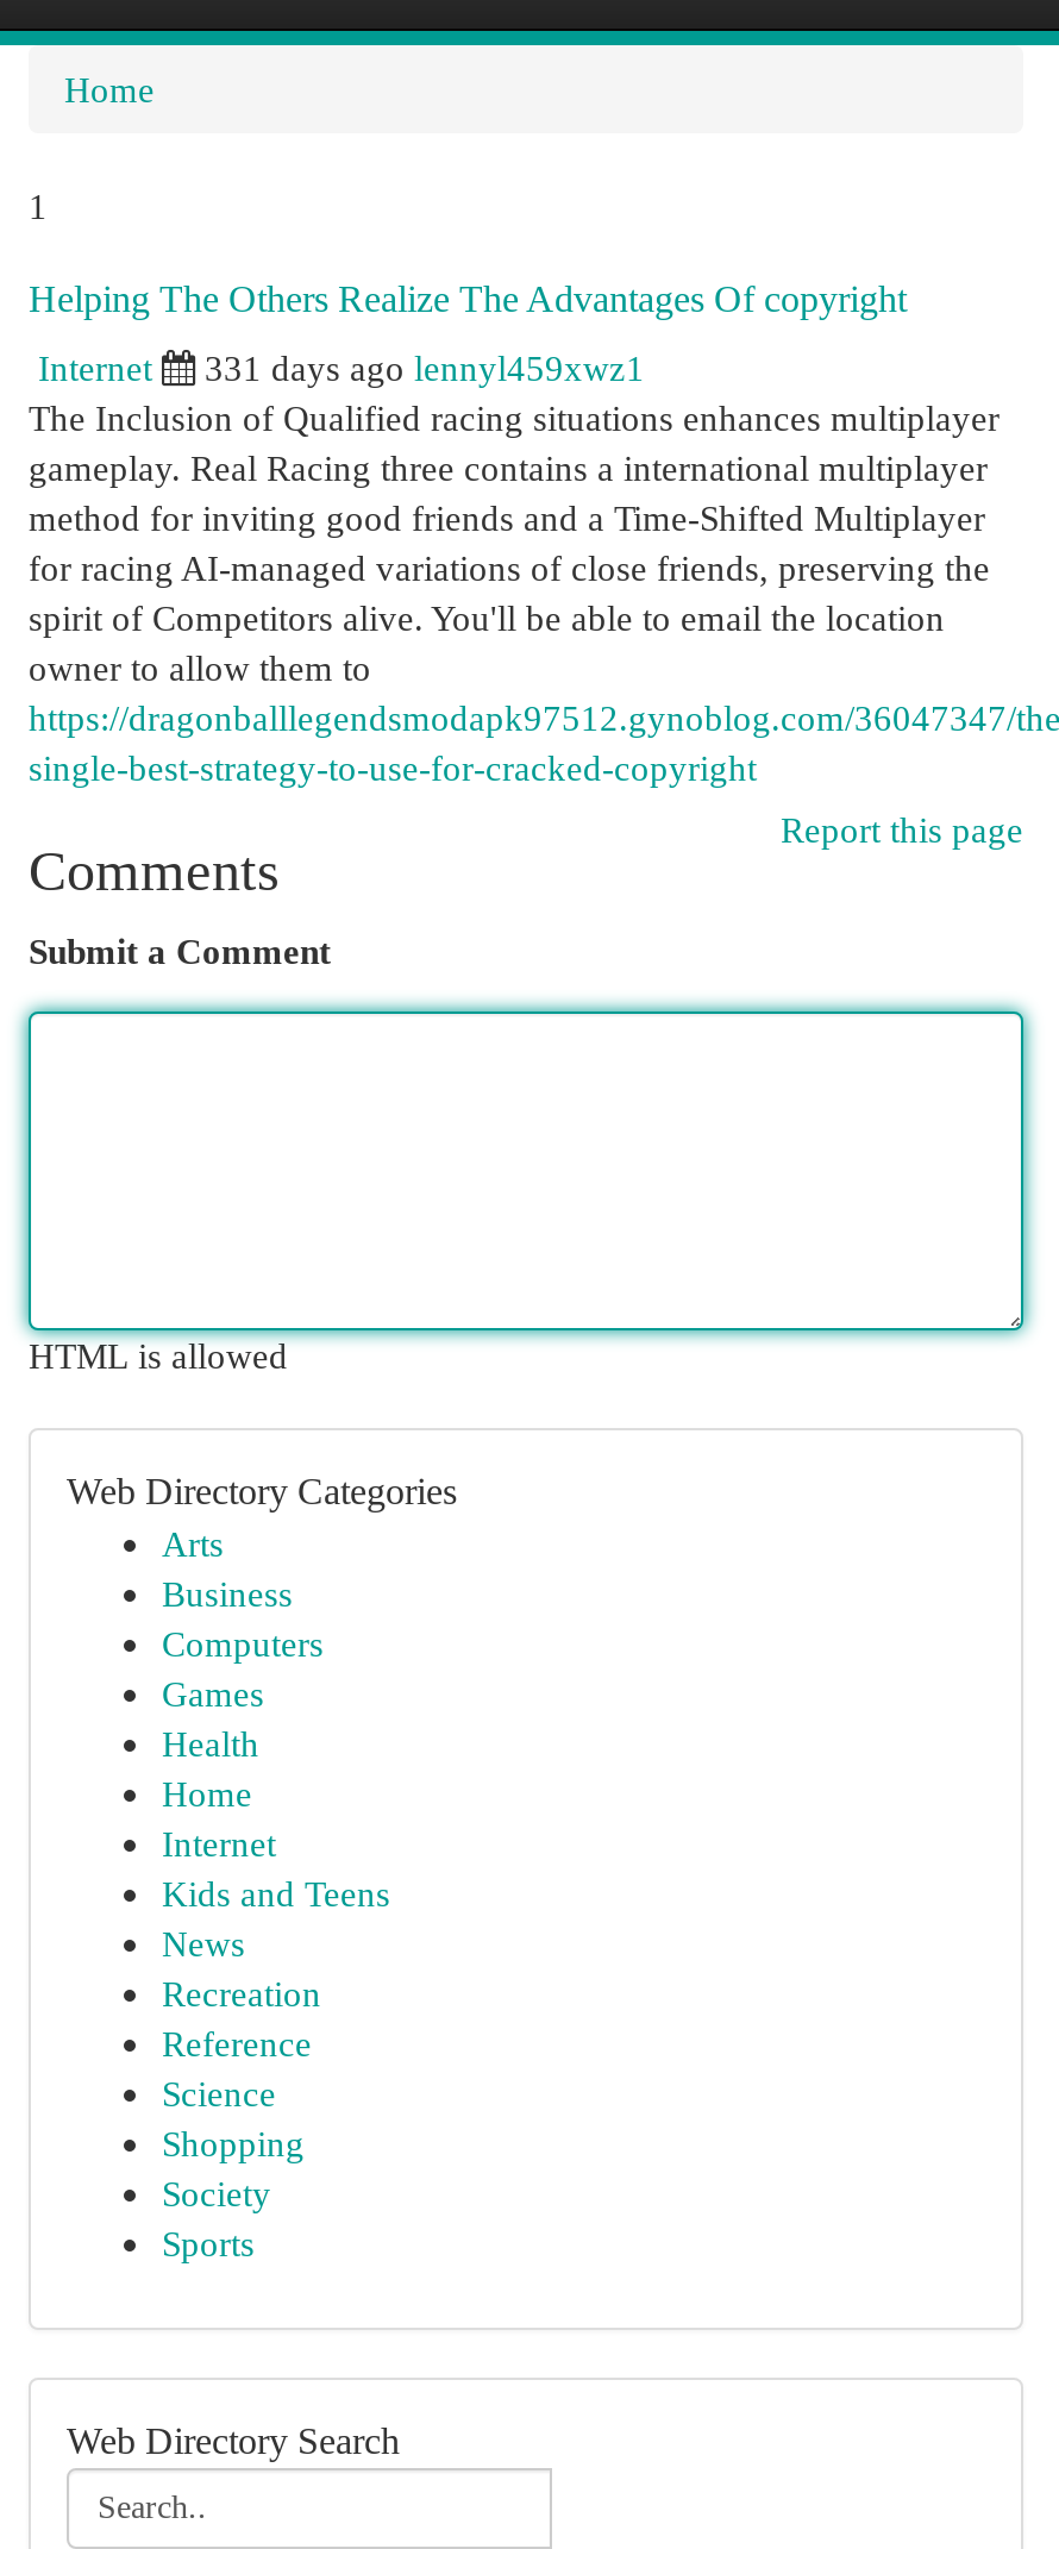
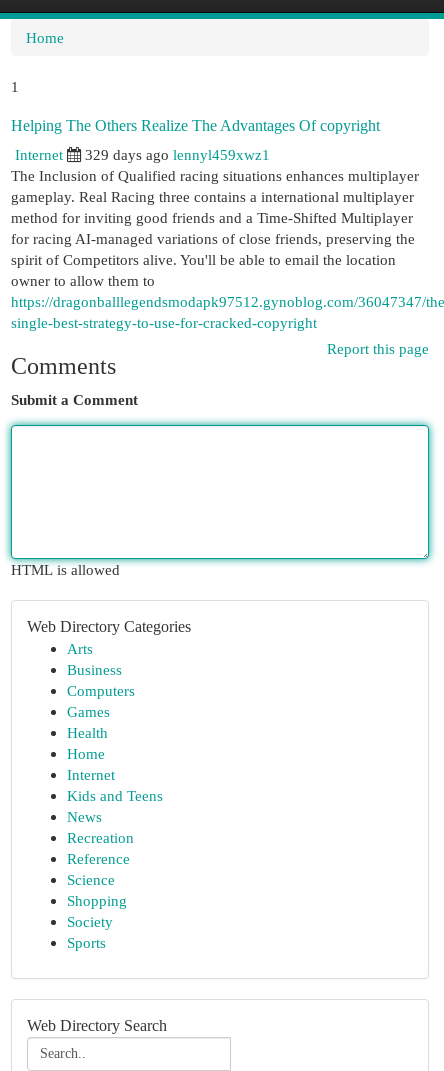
[205,347,645,388] 331 days ago lennyl459xwz1 -> [85,146,270,163] 329 days ago lennyl459xwz1

